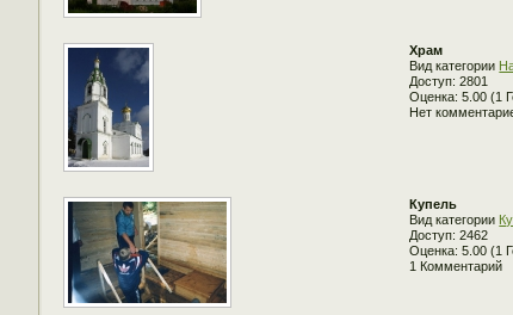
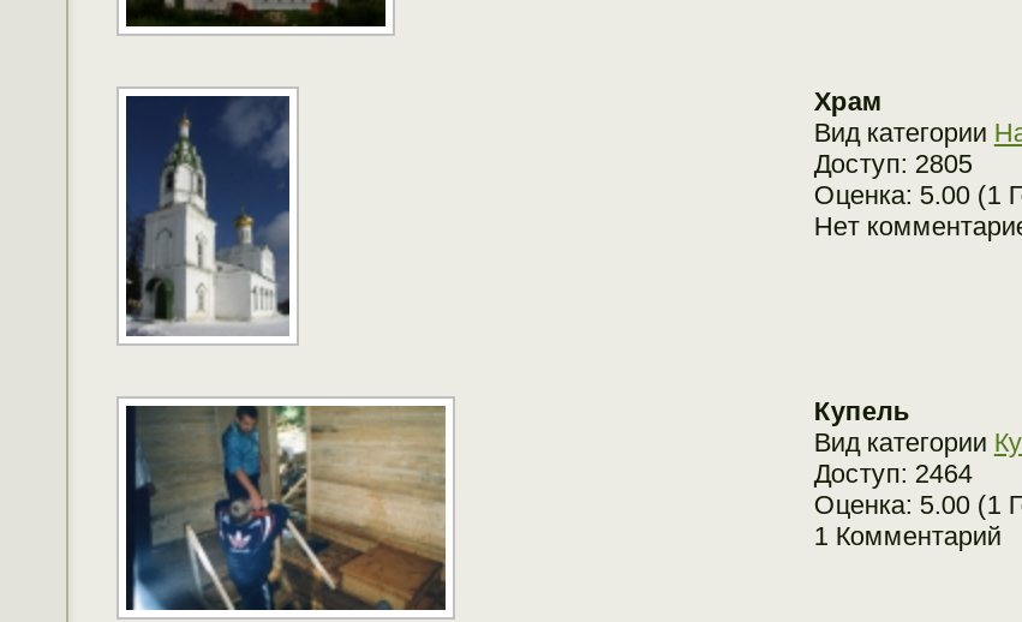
[410,74,488,88] Доступ: 2801 -> [814,148,973,177] Доступ: 2805
[410,227,488,242] Доступ: 2462 -> [814,458,973,487] Доступ: 2464

